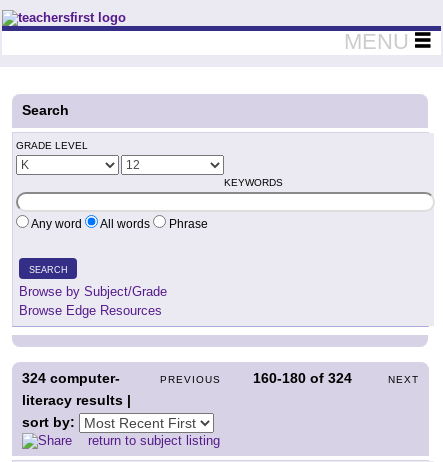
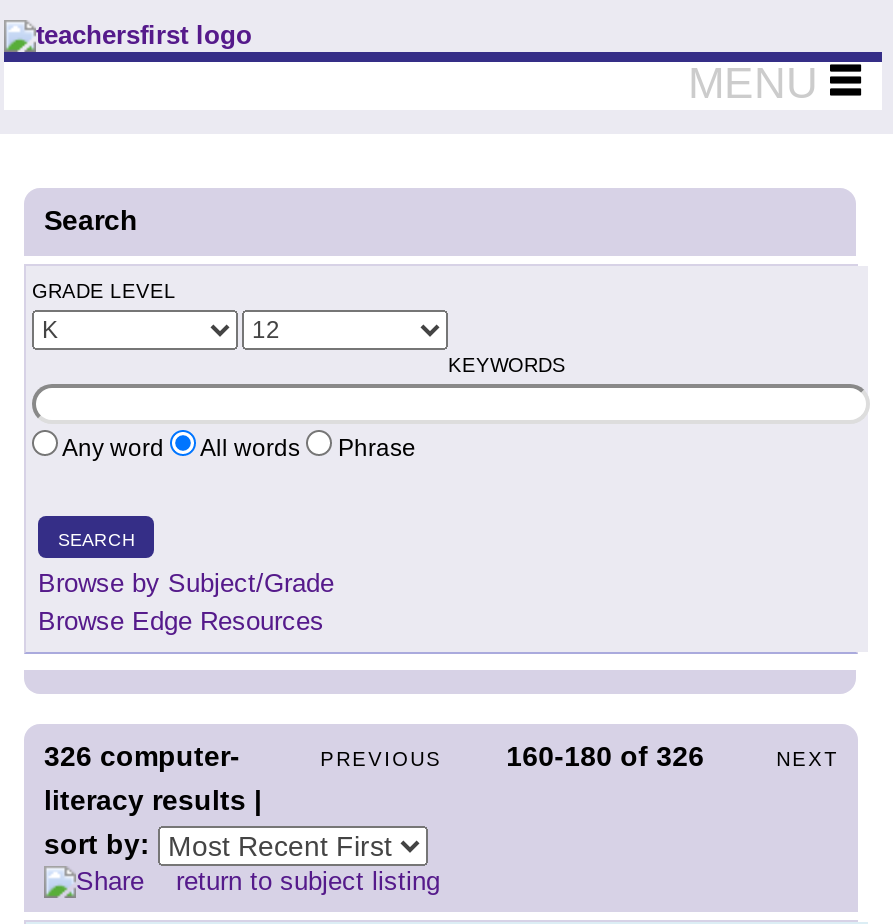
[22,370,120,386] 324 computer- -> [44,740,240,772] 326 computer-
[253,370,352,386] 160-180 of 324 -> [506,740,704,772] 160-180 of 326

